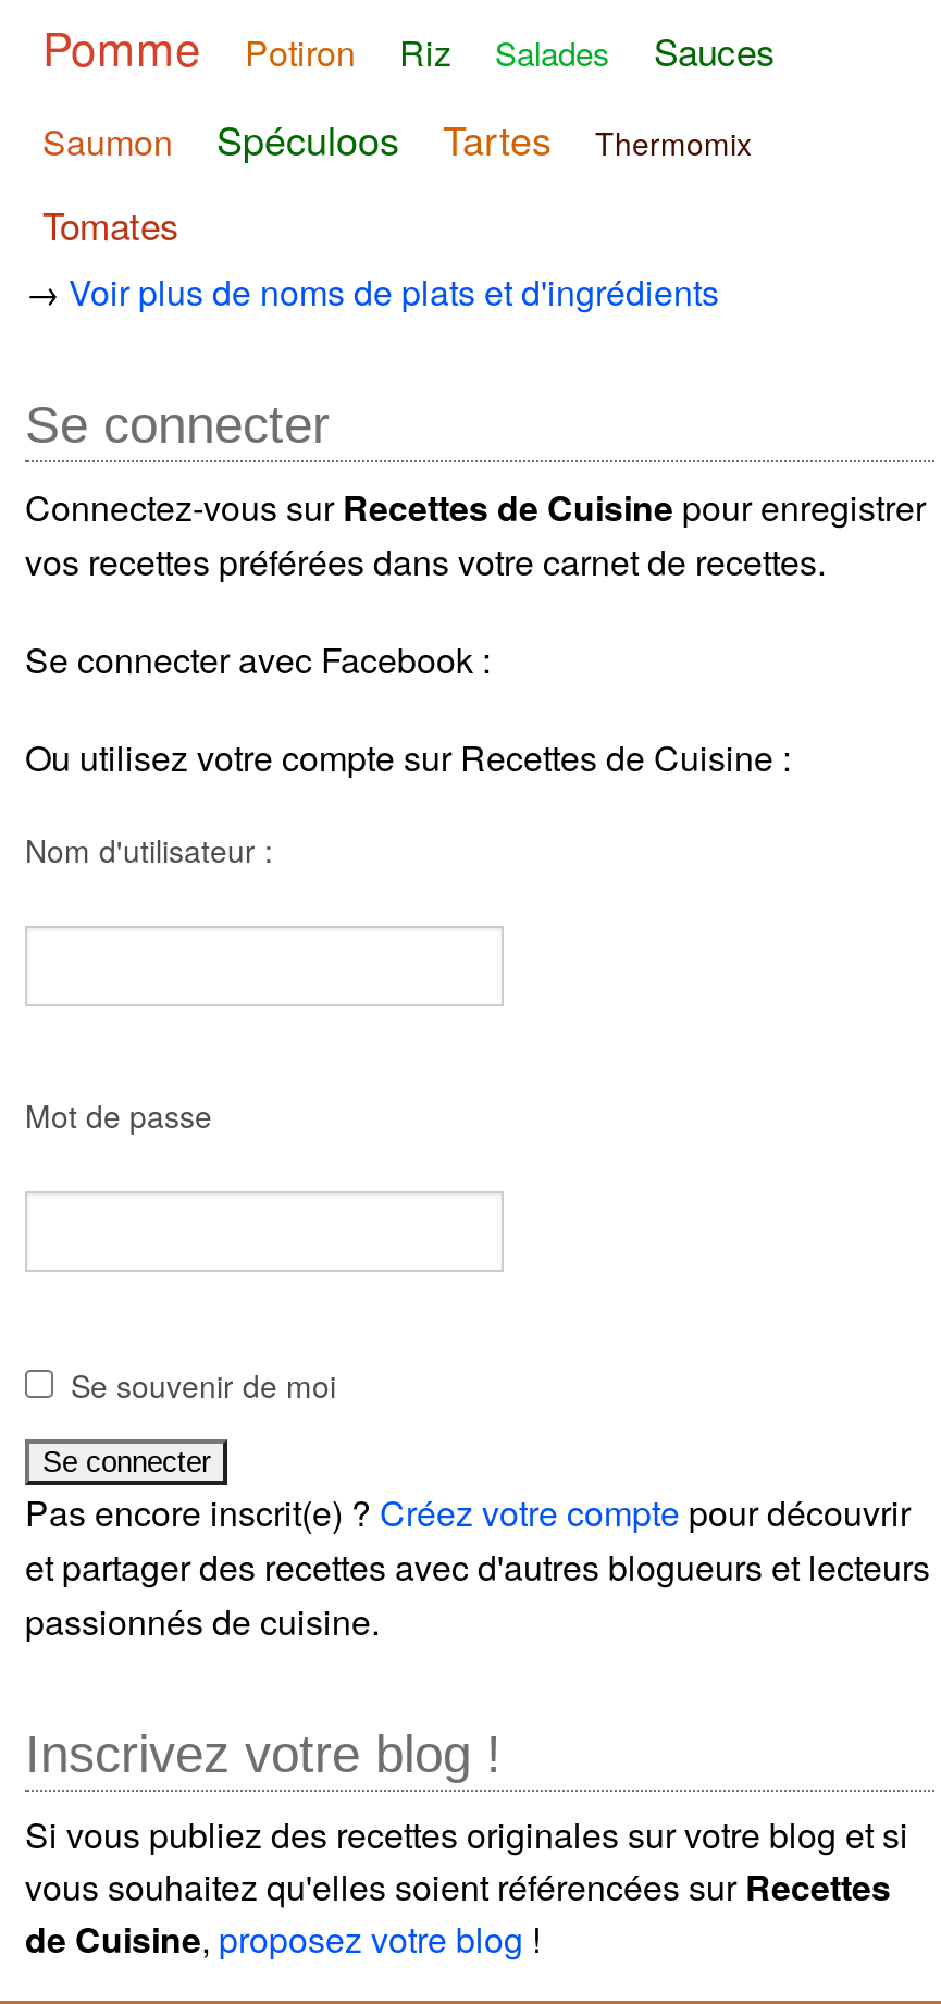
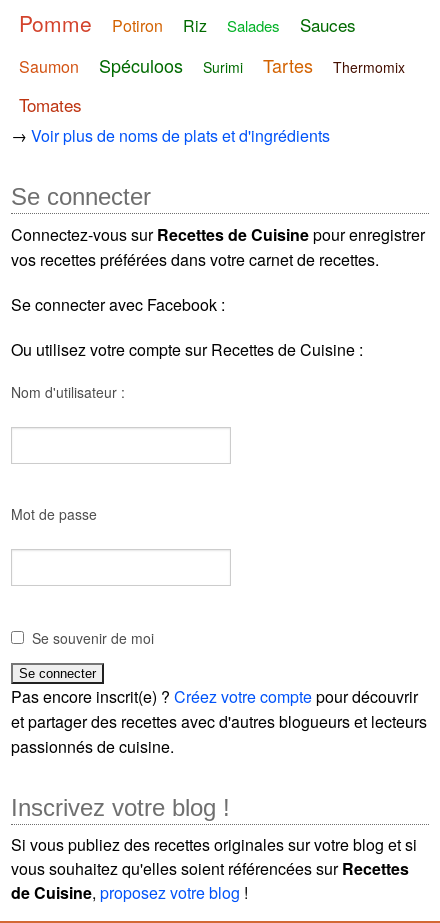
none -> [203,57,243,77] Surimi

